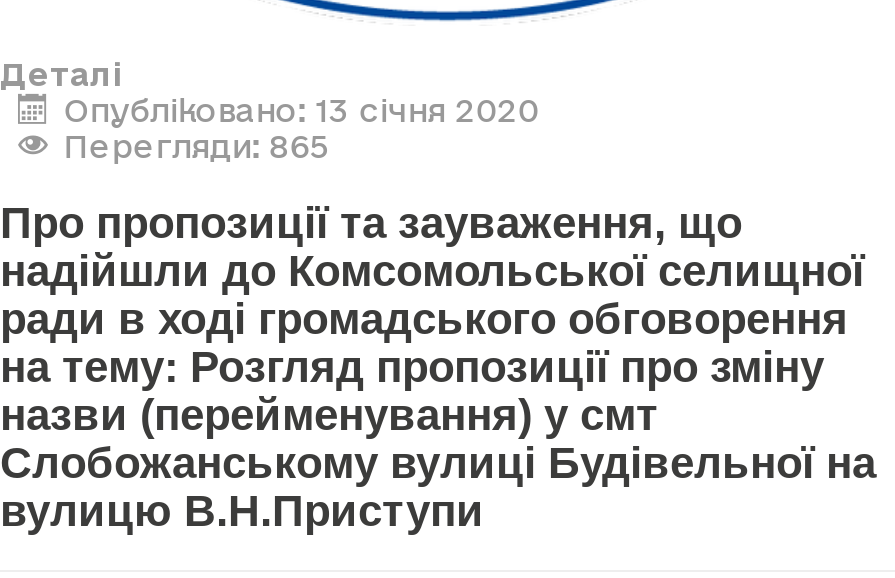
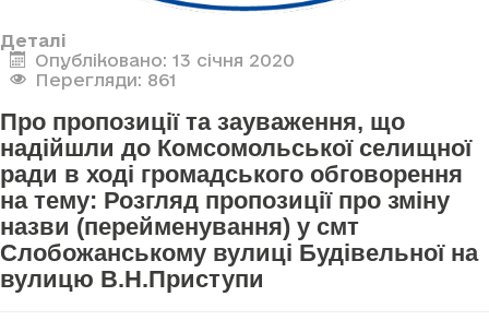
[64,128,330,164] Перегляди: 865 -> [35,70,177,90] Перегляди: 861

